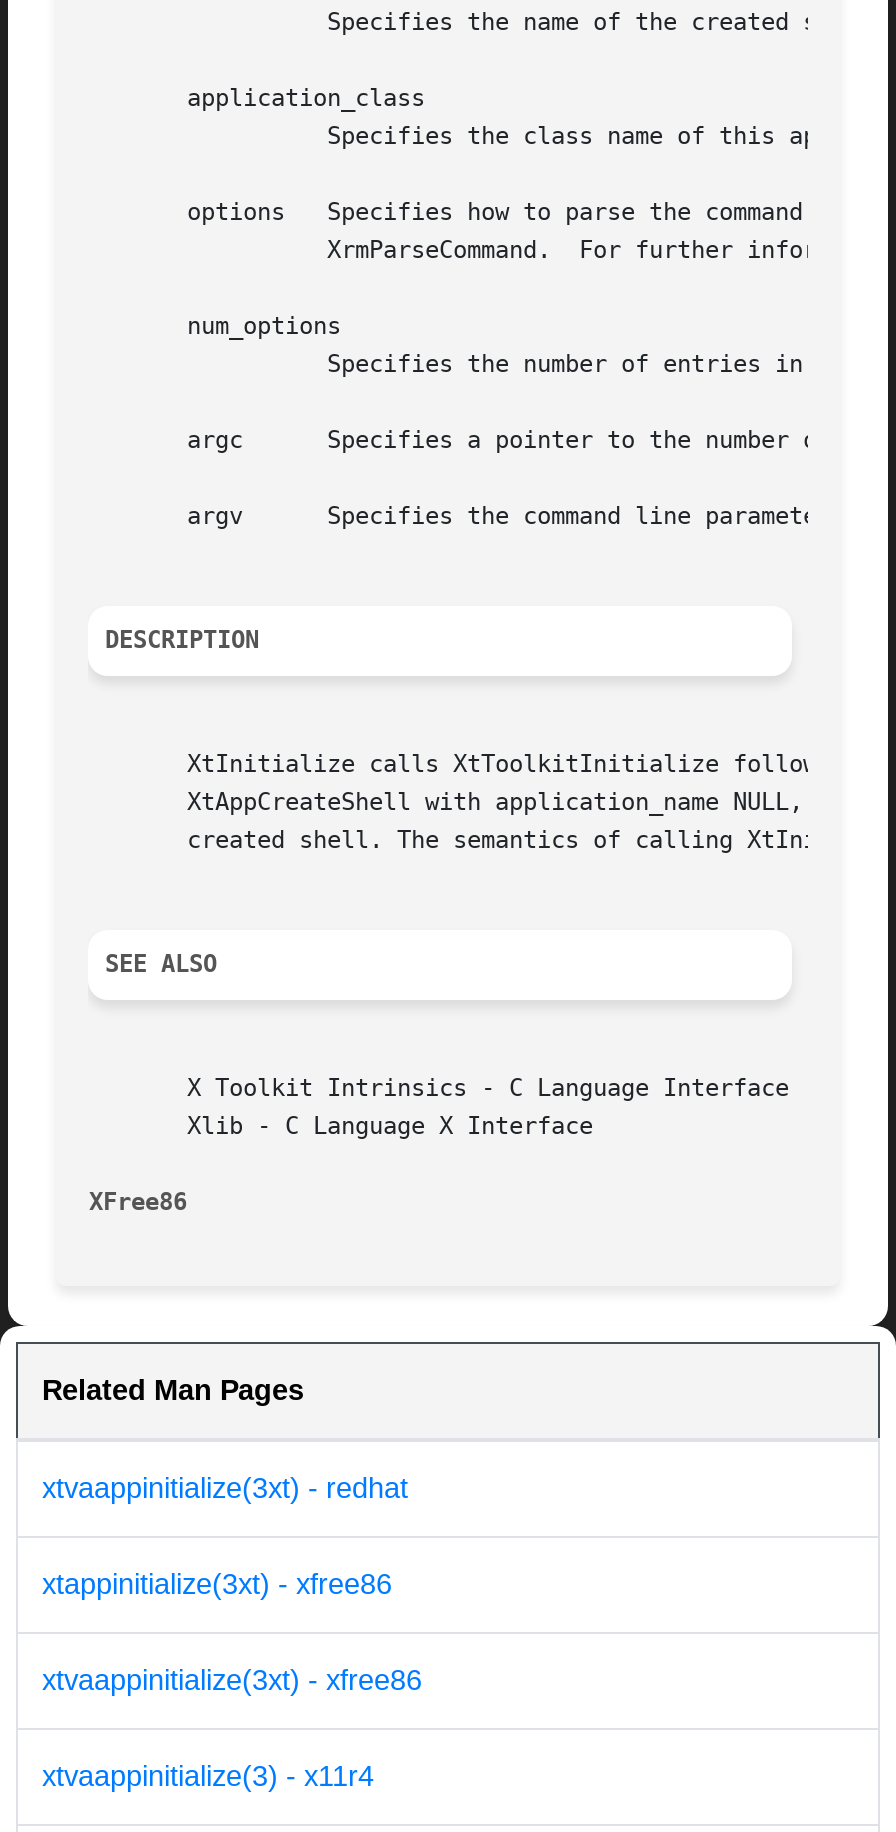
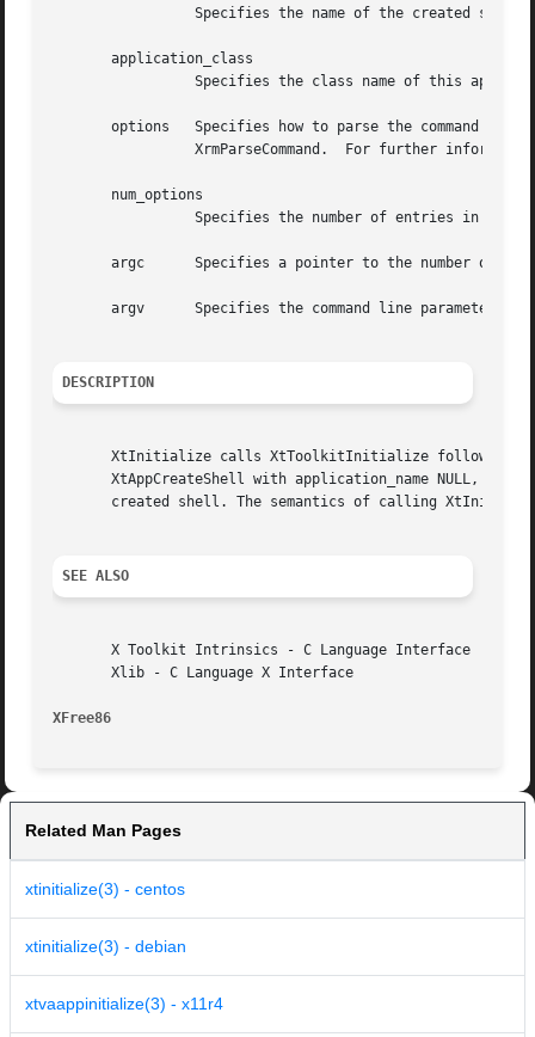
[42,1473,422,1697] xtvaappinitialize(3xt) - redhat | xtappinitialize(3xt) - xfree86 | xtvaappinitialize(3xt) - xfree86 -> [25,880,186,956] xtinitialize(3) - centos | xtinitialize(3) - debian

